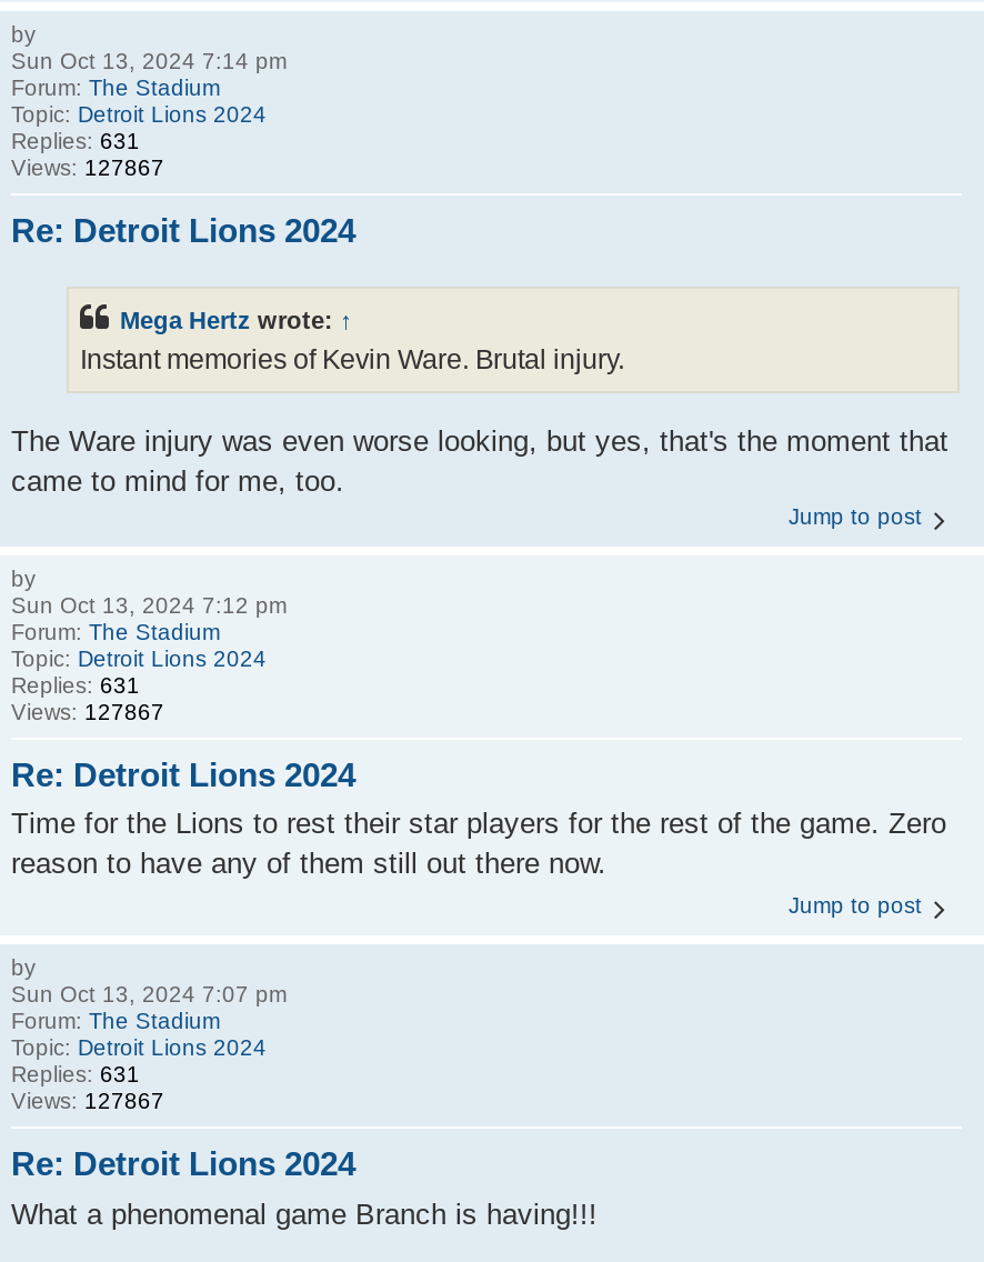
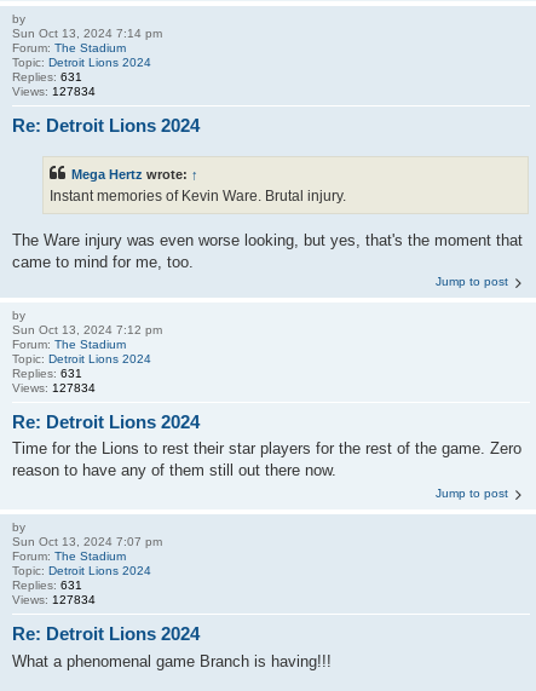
[11,154,164,179] Views: 127867 -> [12,84,96,97] Views: 127834
[11,699,164,724] Views: 127867 -> [12,381,96,394] Views: 127834
[11,1089,164,1114] Views: 127867 -> [12,593,96,607] Views: 127834

